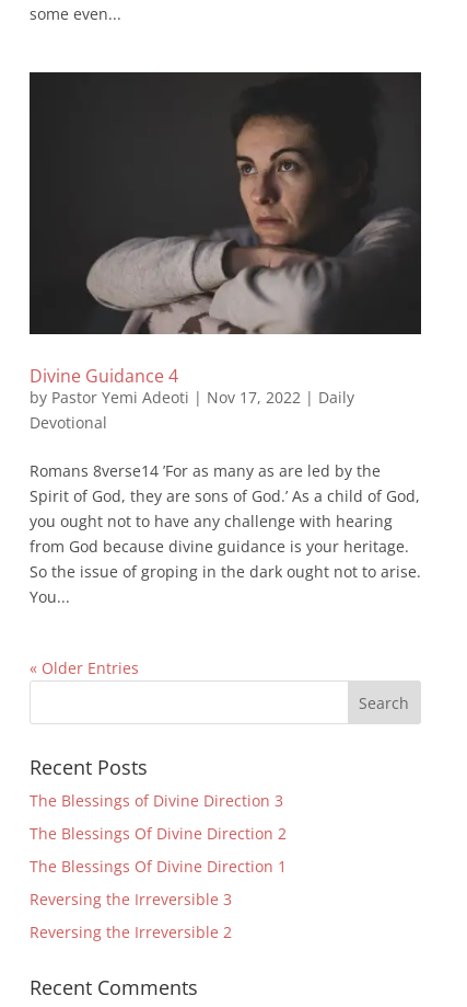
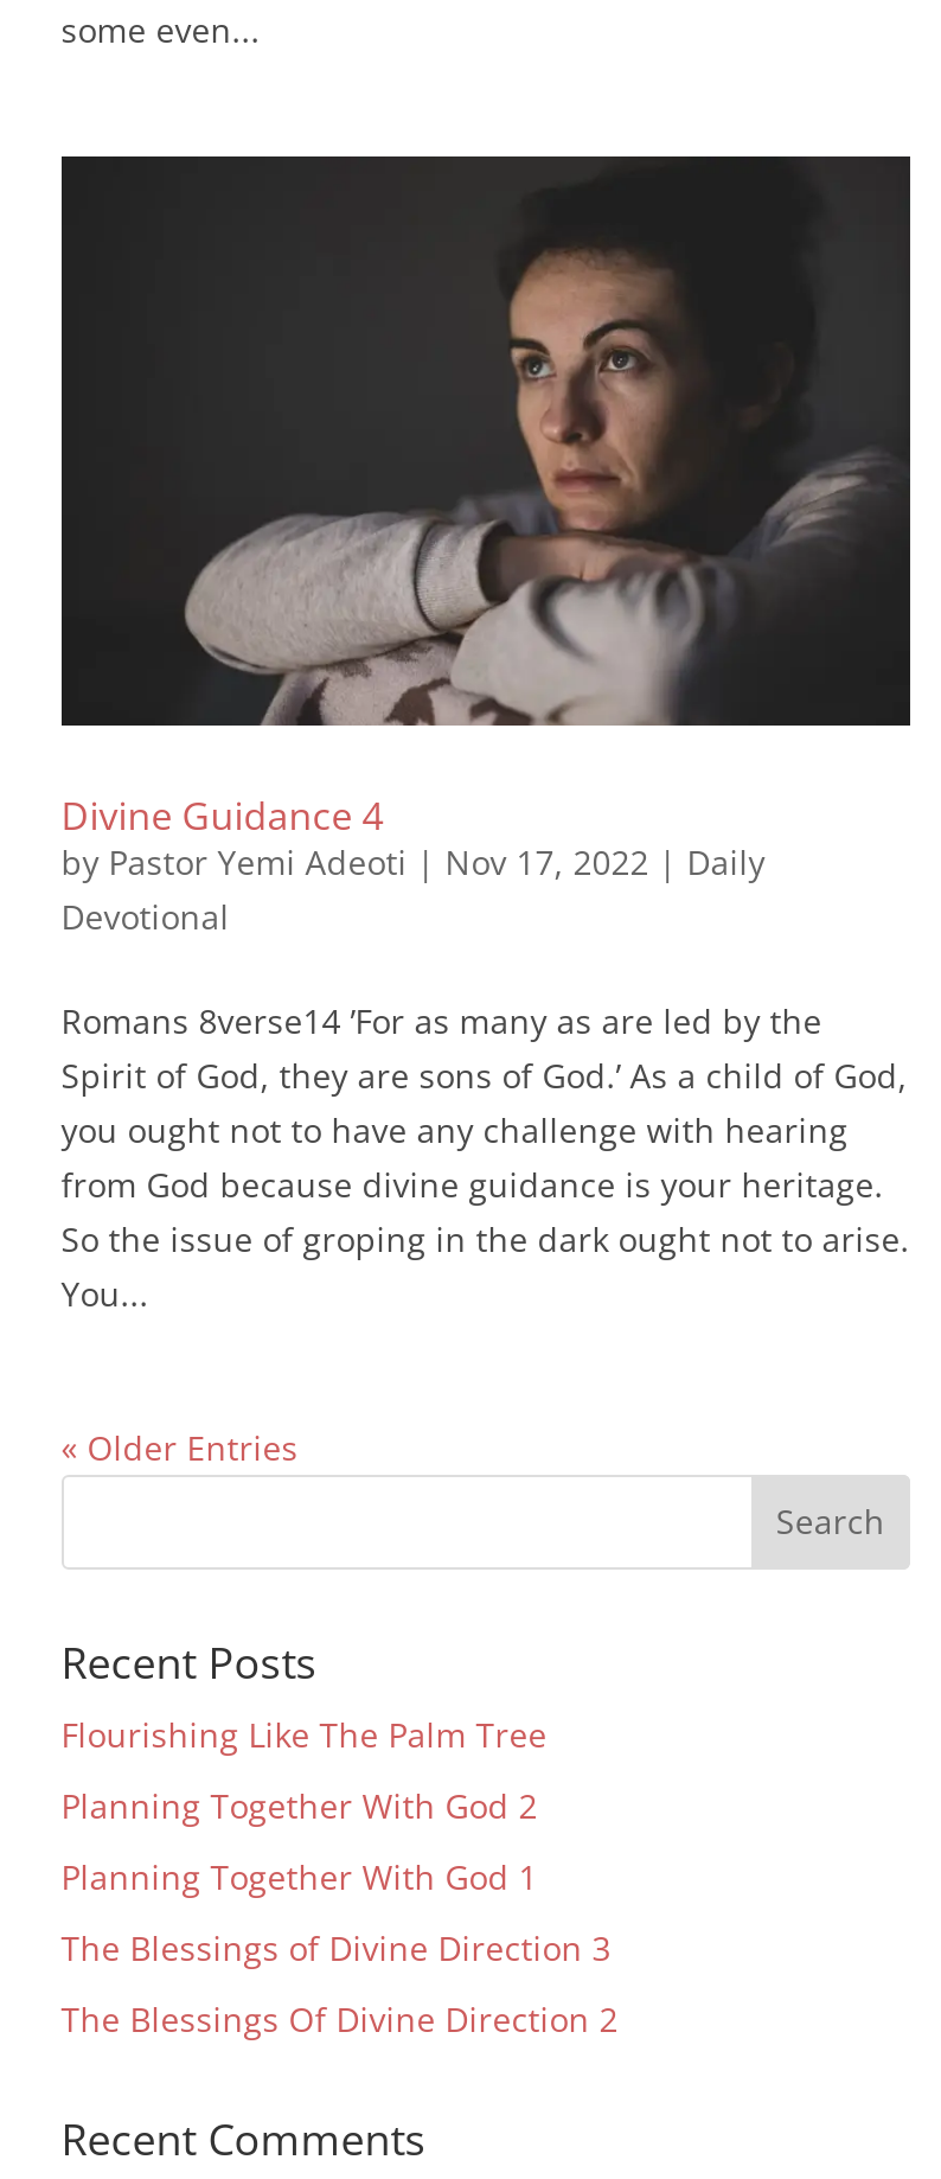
none -> [61,1710,557,1898] Flourishing Like The Palm Tree | Planning Together With God 2 | Planning Together With God 1
moved [29,790,286,844] -> [61,1924,618,2040]: The Blessings of Divine Direction 3 | The Blessings Of Divine Direction 2
[29,856,286,942] The Blessings Of Divine Direction 1 | Reversing the Irreversible 3 | Reversing the Irreversible 2 -> none

